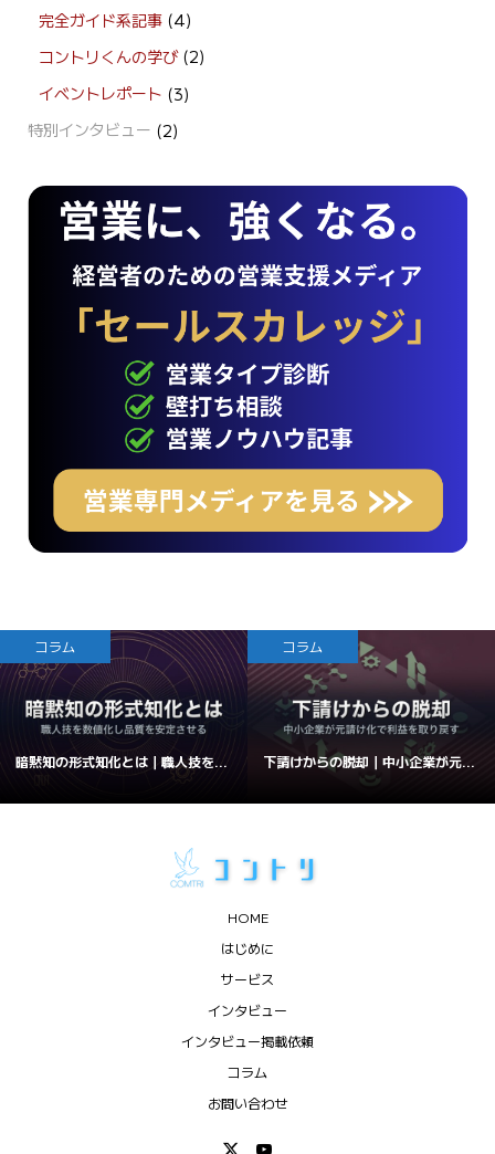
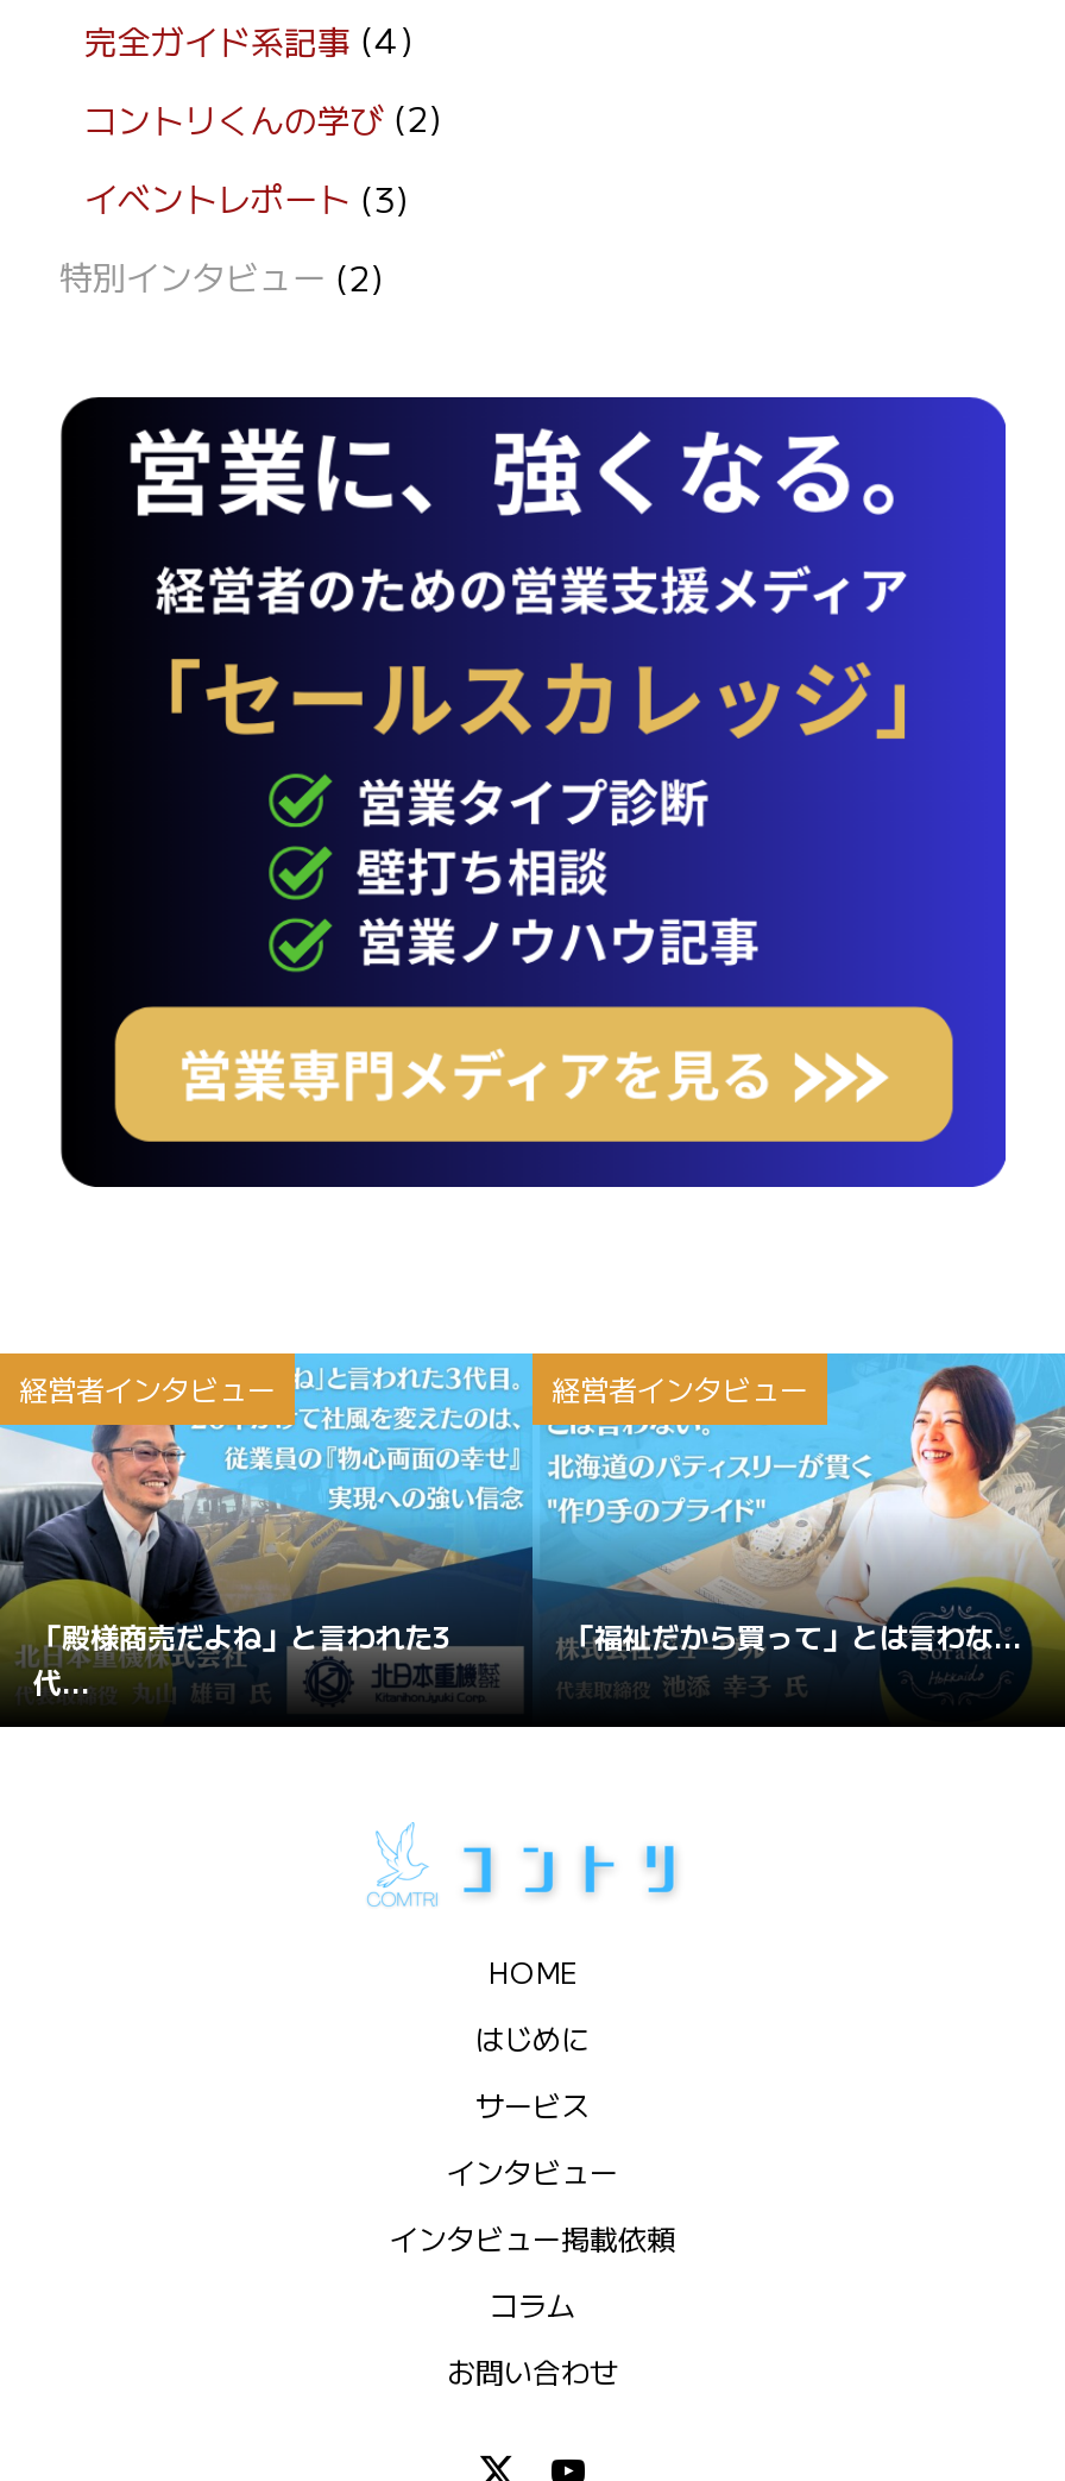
[3,629,492,790] [image] | コラム -> [7,1351,1058,1698] [image] | 経営者インタビュー
[283,637,323,656] コラム -> [552,1368,808,1409] 経営者インタビュー
[15,751,228,770] 暗黙知の形式知化とは｜職人技を... -> [33,1614,452,1700] 「殿様商売だよね」と言われた3 | 代...
[263,751,475,770] 下請けからの脱却｜中小企業が元... -> [566,1614,1022,1655] 「福祉だから買って」とは言わな...

